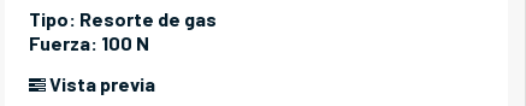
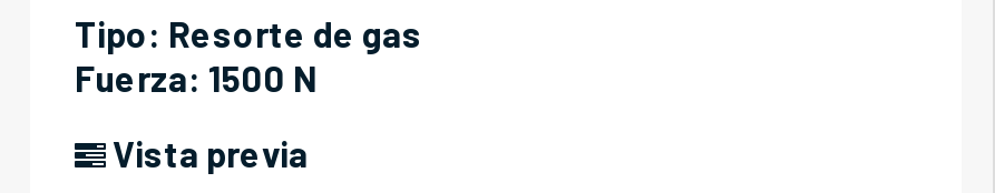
[29,31,149,54] Fuerza: 100 N -> [75,57,318,99] Fuerza: 1500 N

